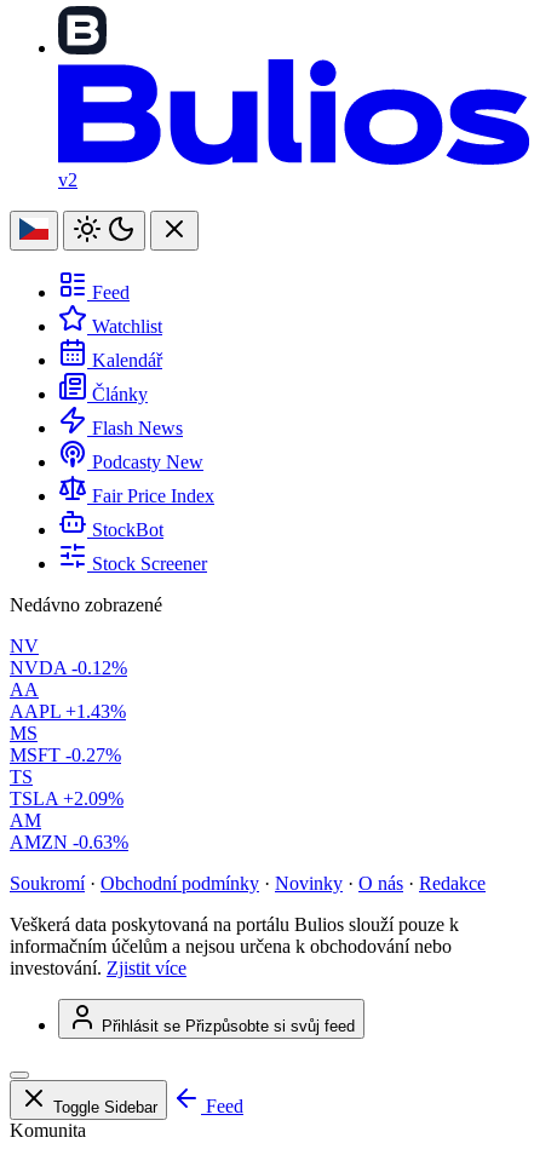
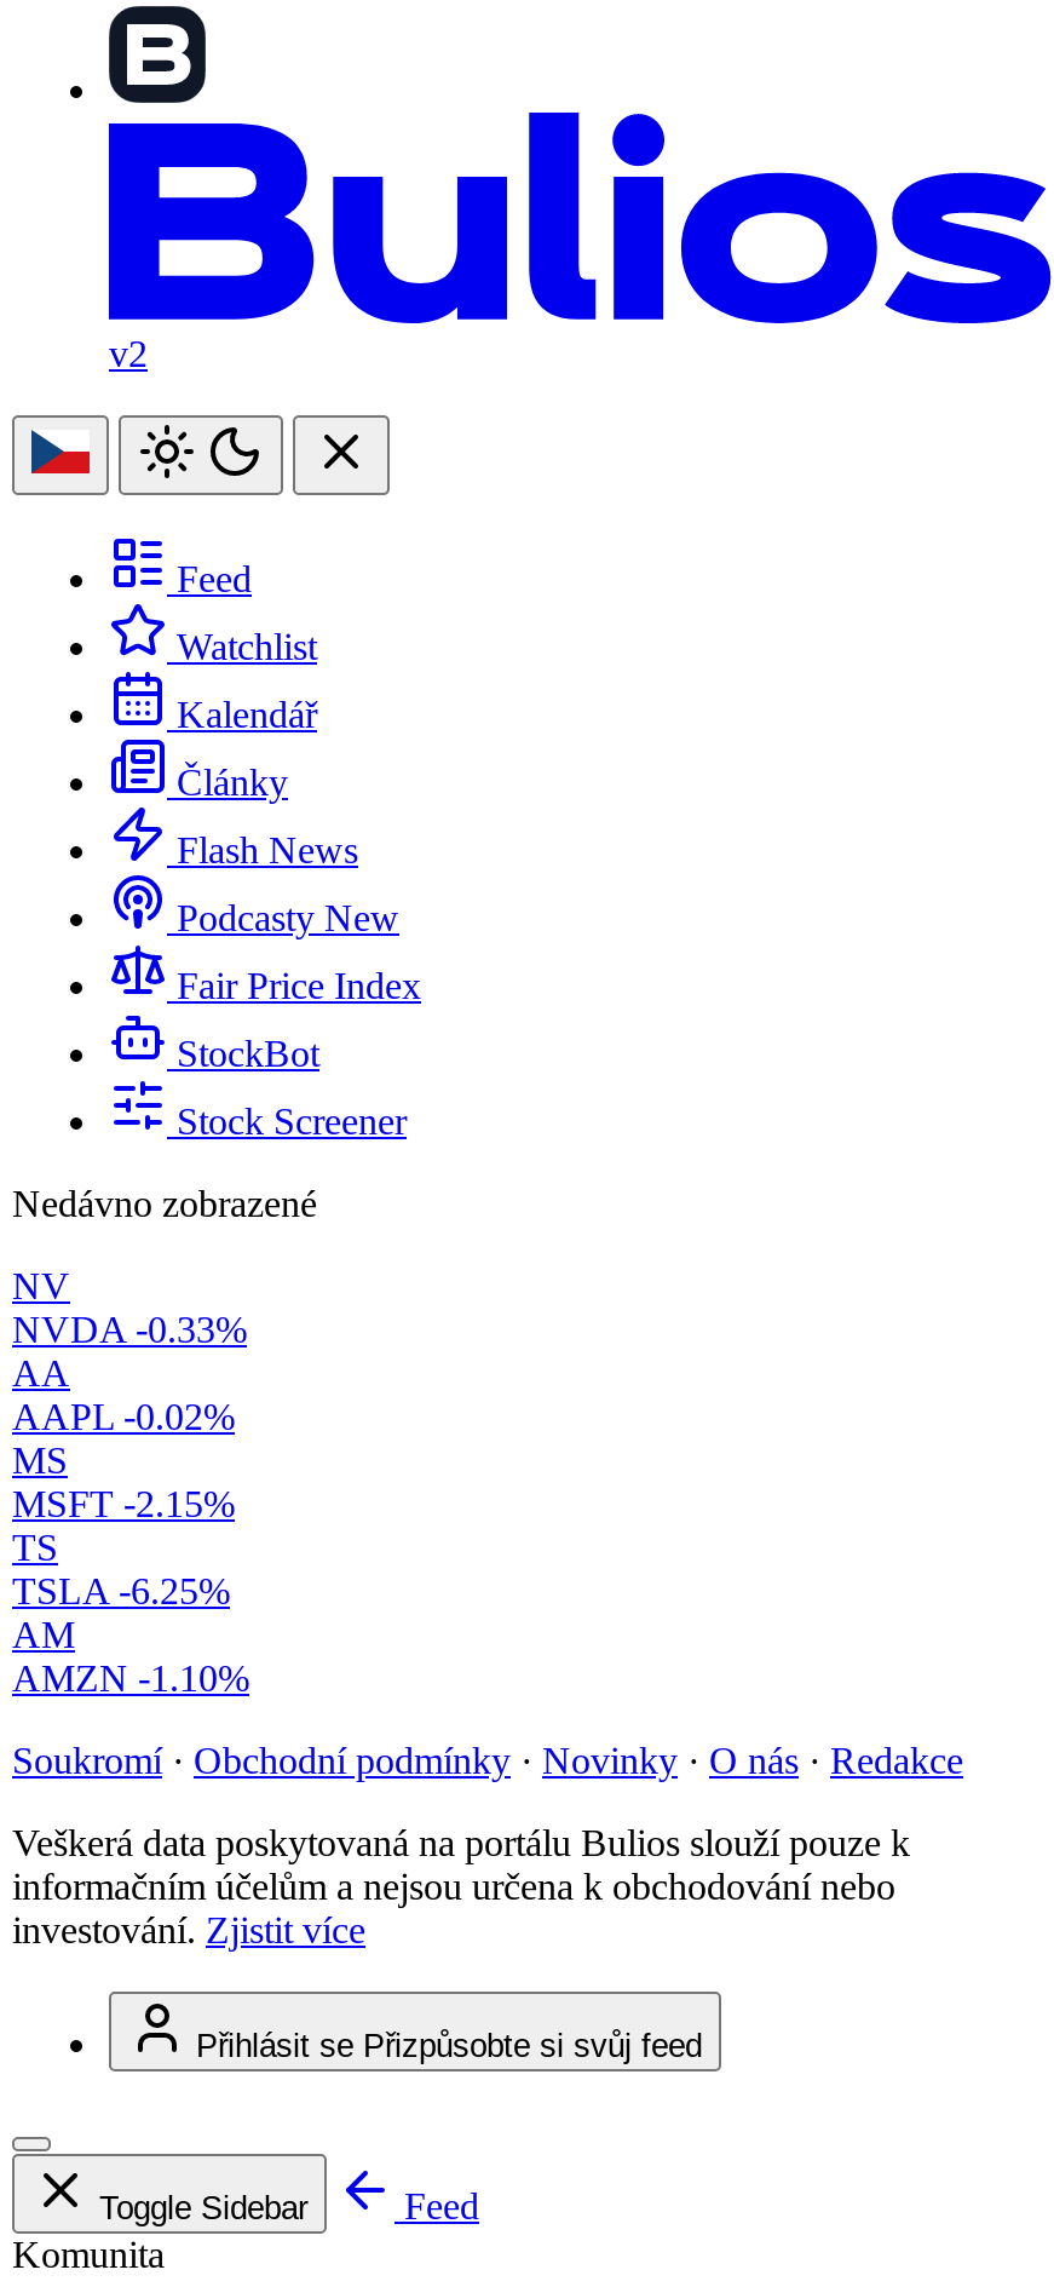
[10,658,127,678] NVDA -0.12% -> [12,1309,247,1350] NVDA -0.33%
[10,701,126,722] AAPL +1.43% -> [12,1396,235,1437] AAPL -0.02%
[10,745,121,765] MSFT -0.27% -> [12,1483,235,1525] MSFT -2.15%
[10,788,124,809] TSLA +2.09% -> [12,1571,230,1612] TSLA -6.25%
[10,832,128,852] AMZN -0.63% -> [12,1658,249,1699] AMZN -1.10%

